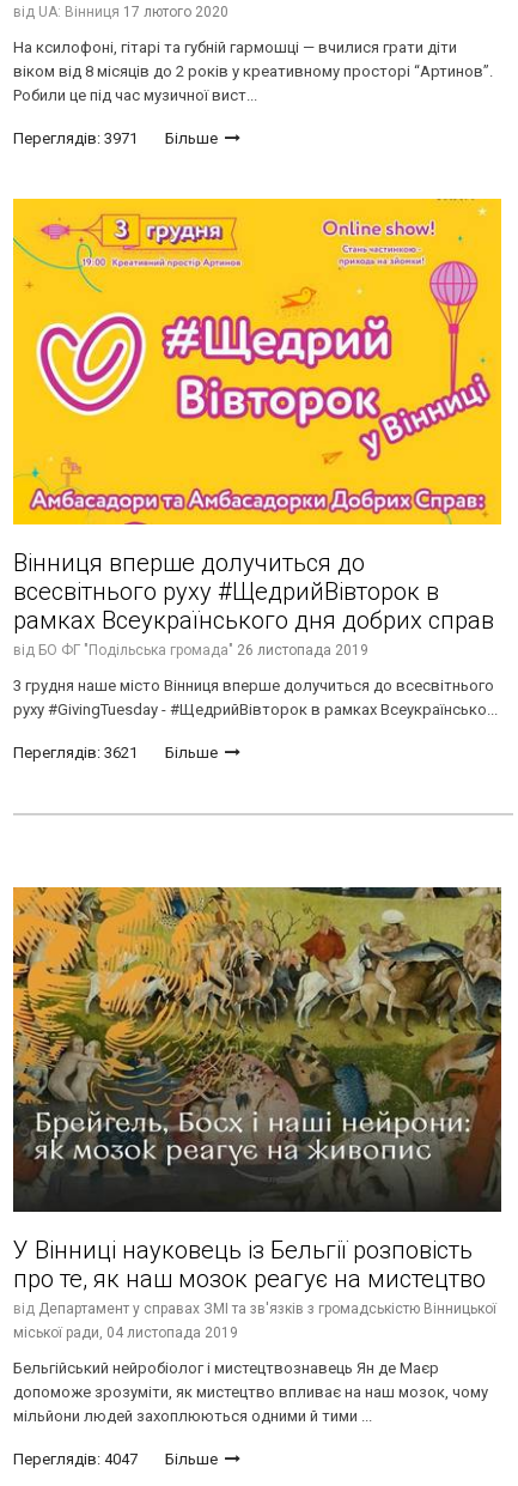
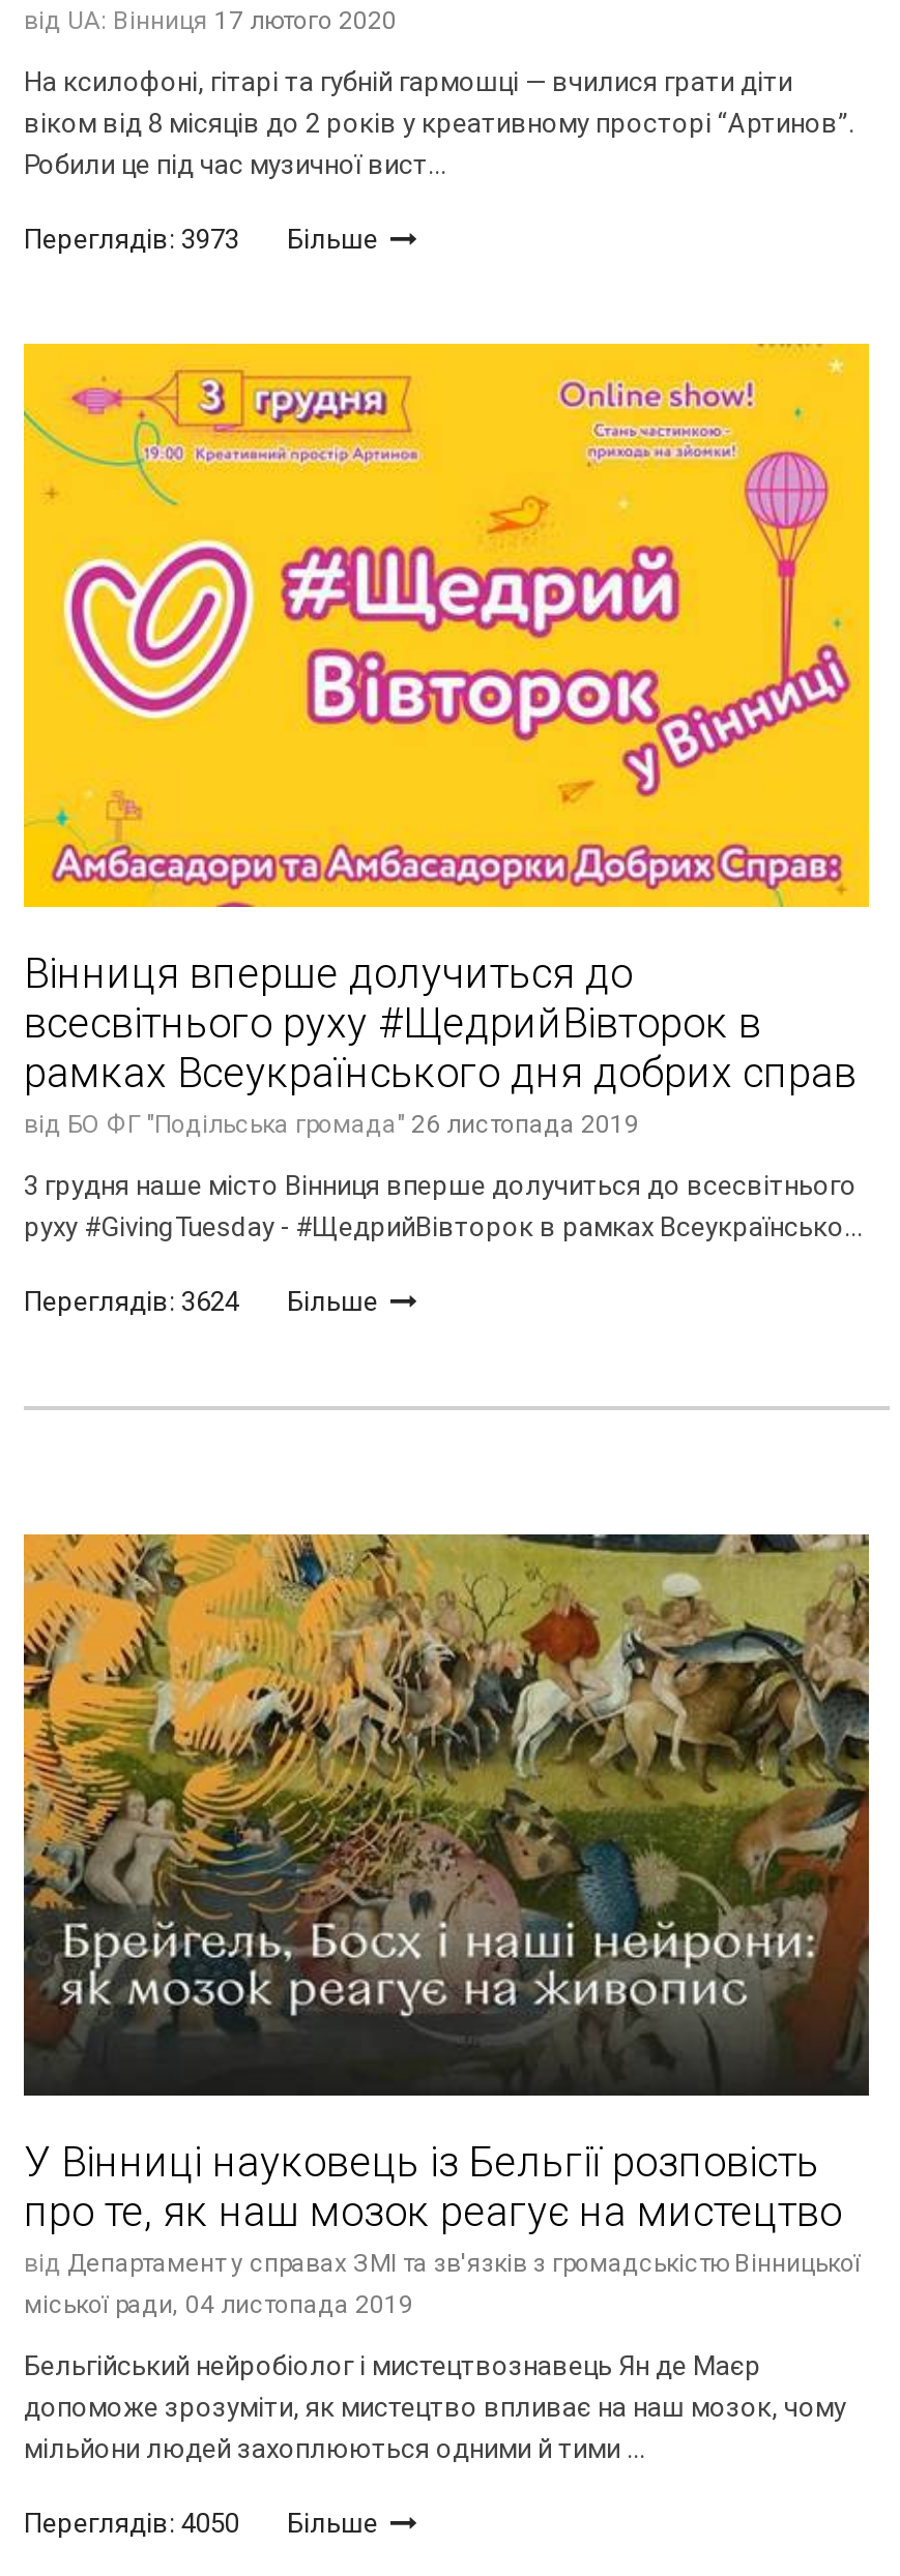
[13,130,221,148] Переглядів: 3971 Більше -> [24,224,384,255] Переглядів: 3973 Більше
[13,743,221,761] Переглядів: 3621 Більше -> [24,1285,384,1316] Переглядів: 3624 Більше
[13,1450,221,1468] Переглядів: 4047 Більше -> [24,2508,384,2539] Переглядів: 4050 Більше

